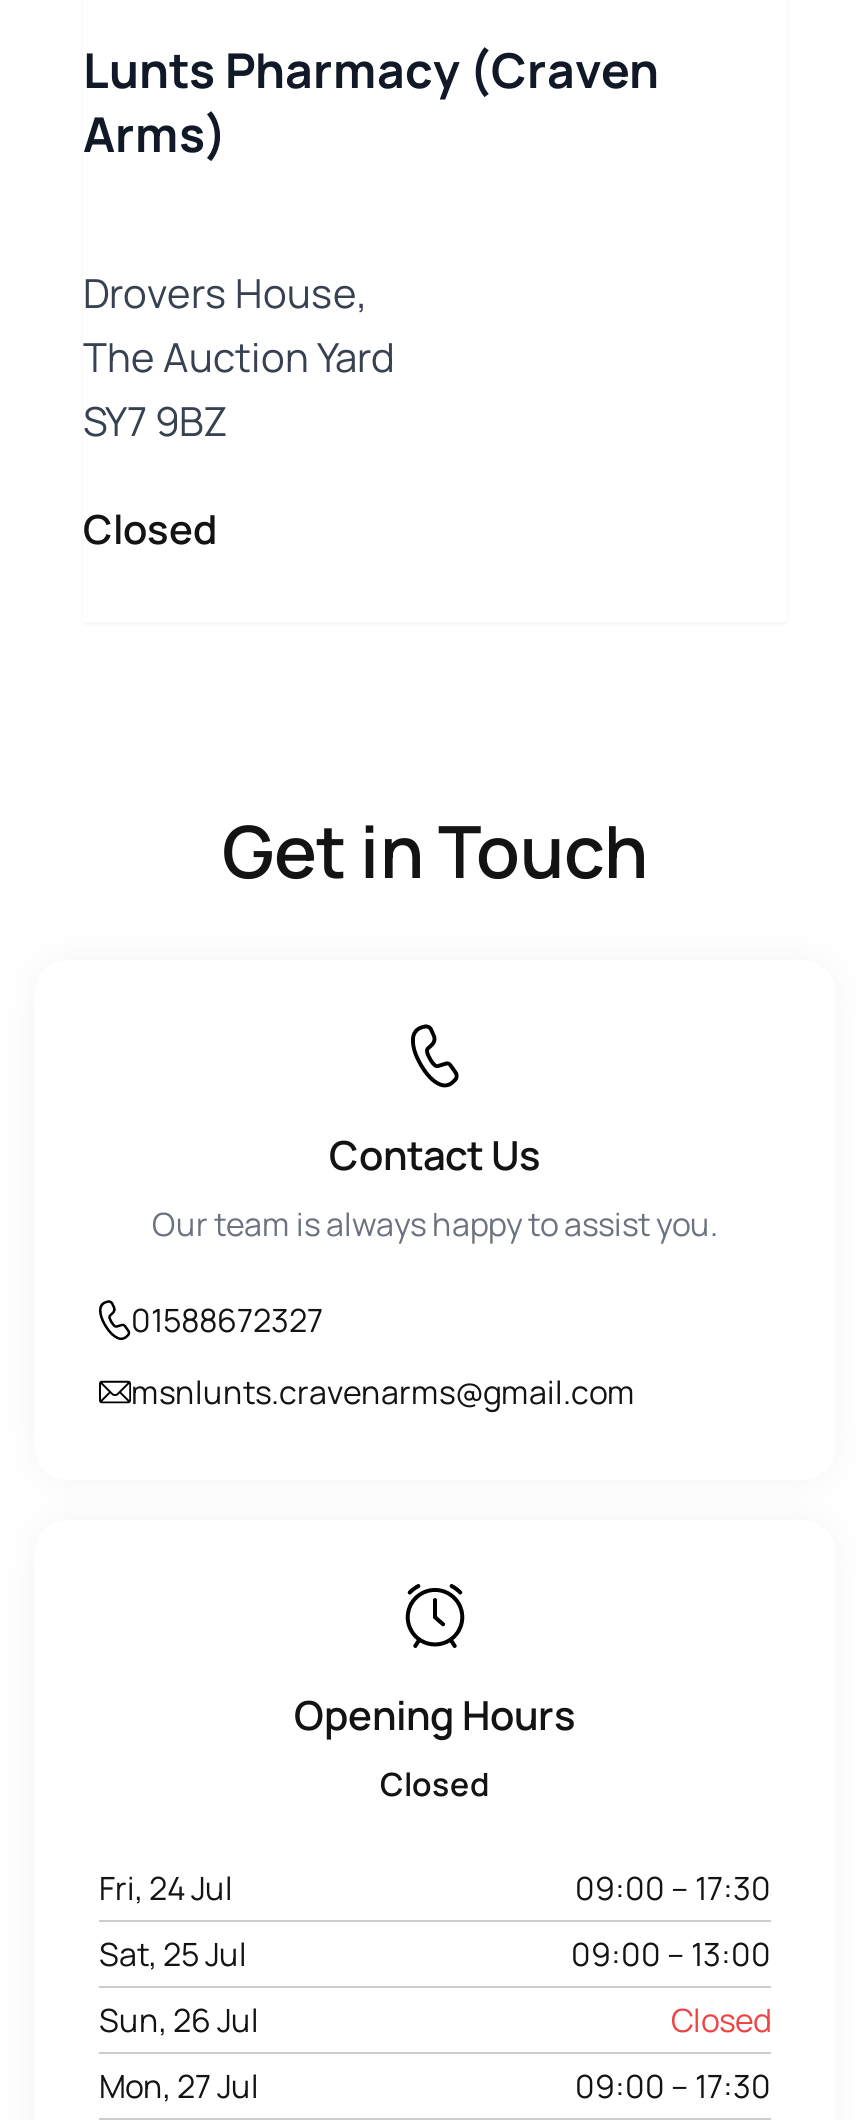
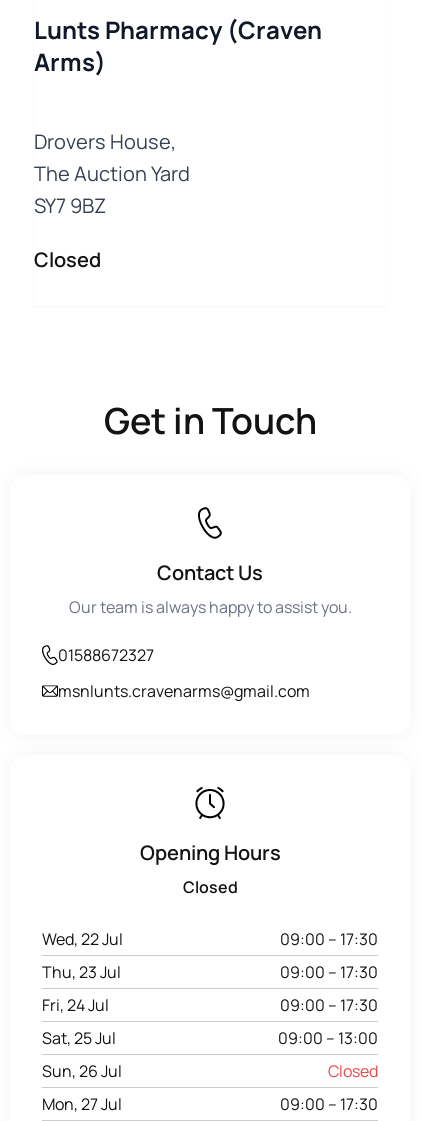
none -> [42,928,378,983] Wed, 22 Jul | 09:00 – 17:30 | Thu, 23 Jul | 09:00 – 17:30

